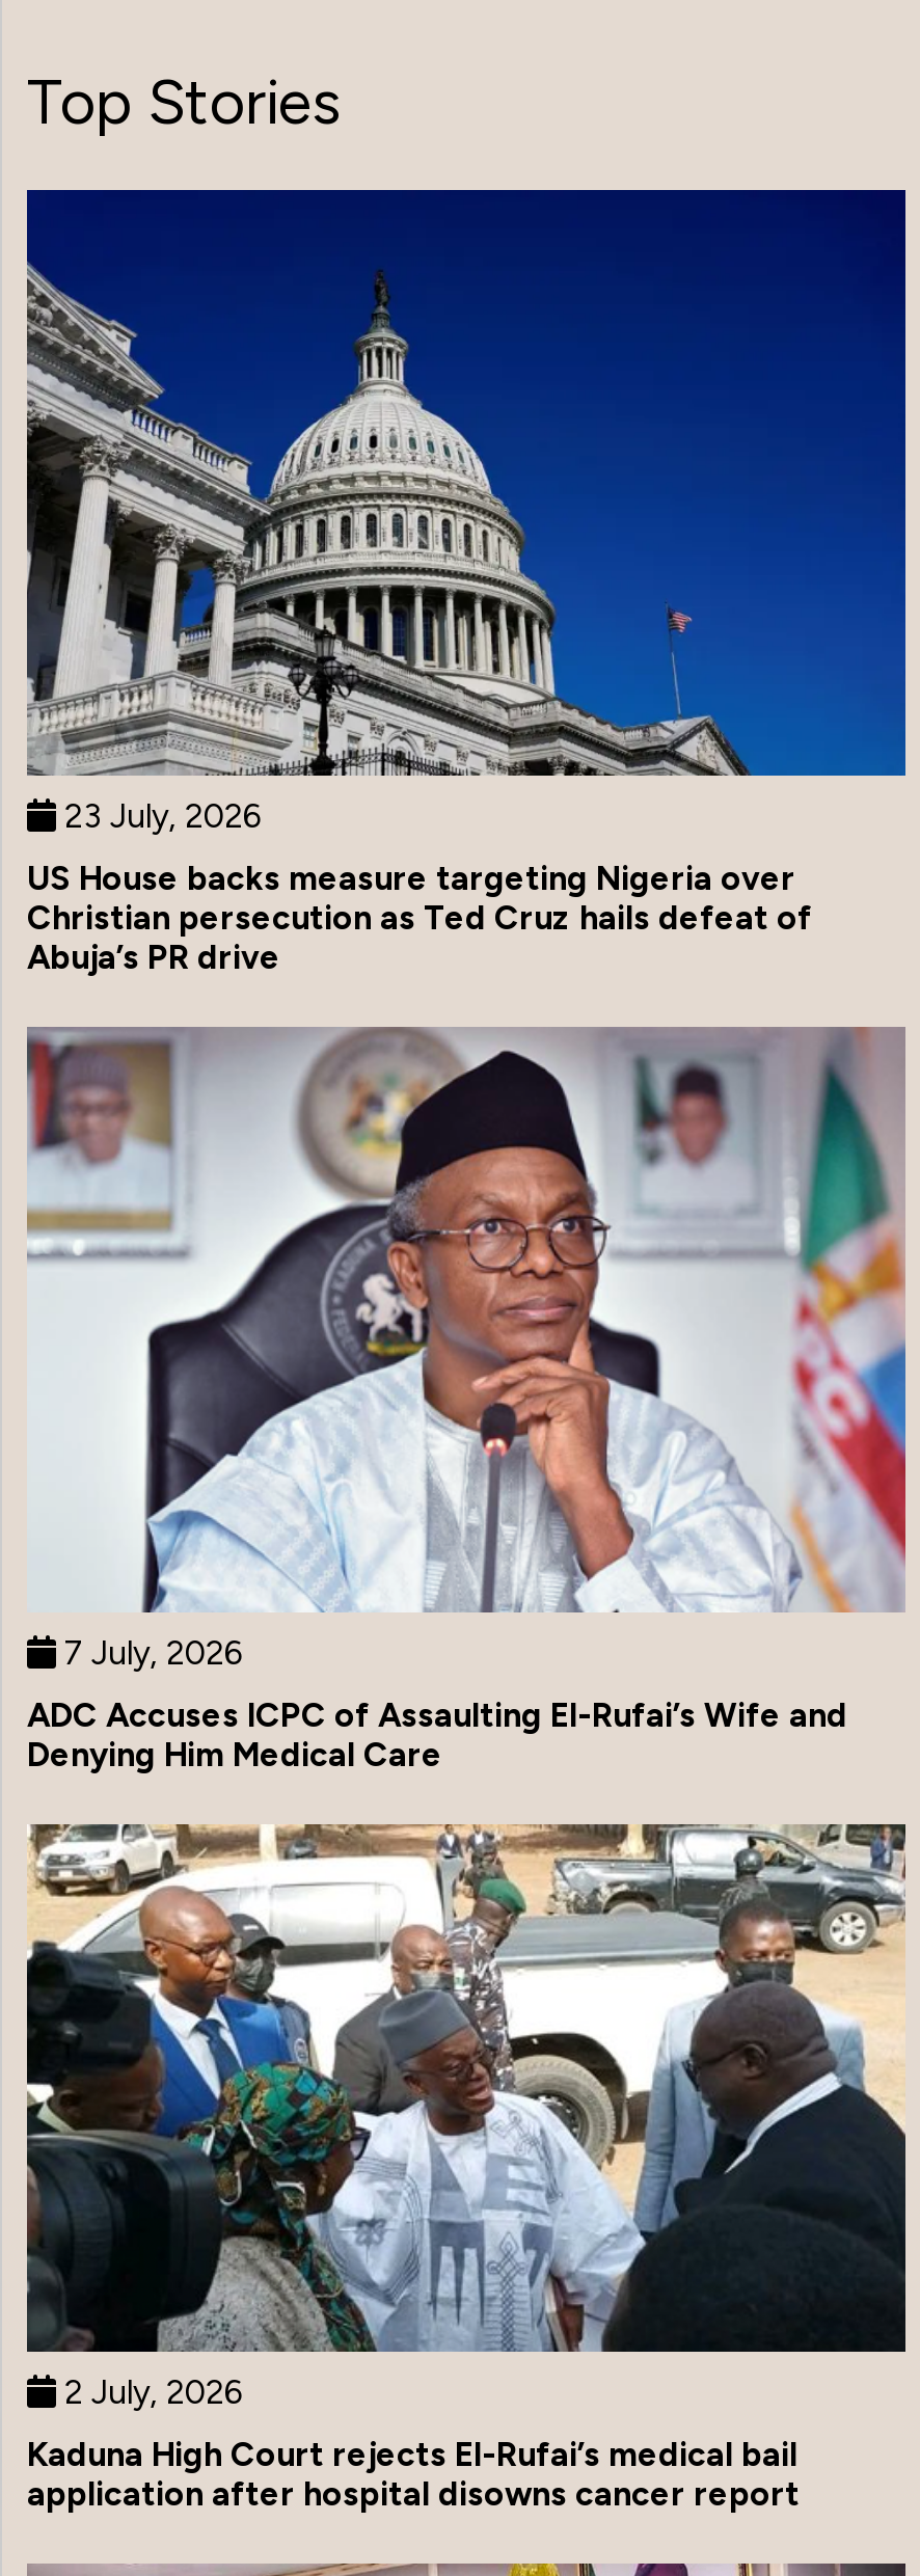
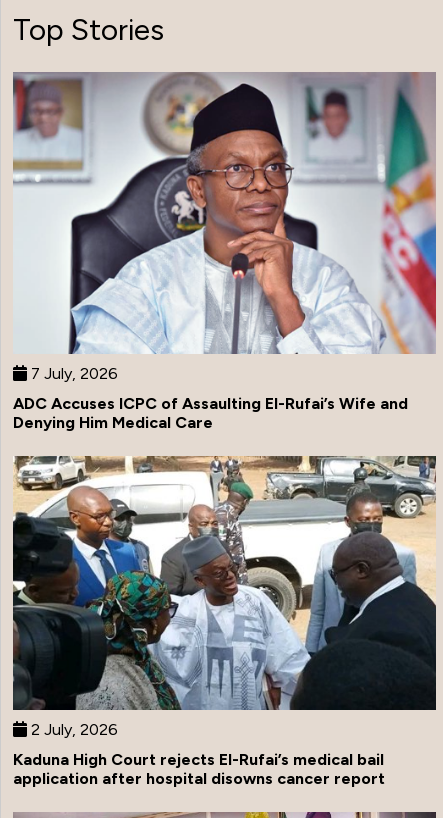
[25,189,908,978] [image] | 23 July, 2026 | US House backs measure targeting Nigeria over | Christian persecution as Ted Cruz hails defeat of | Abuja’s PR drive -> none

